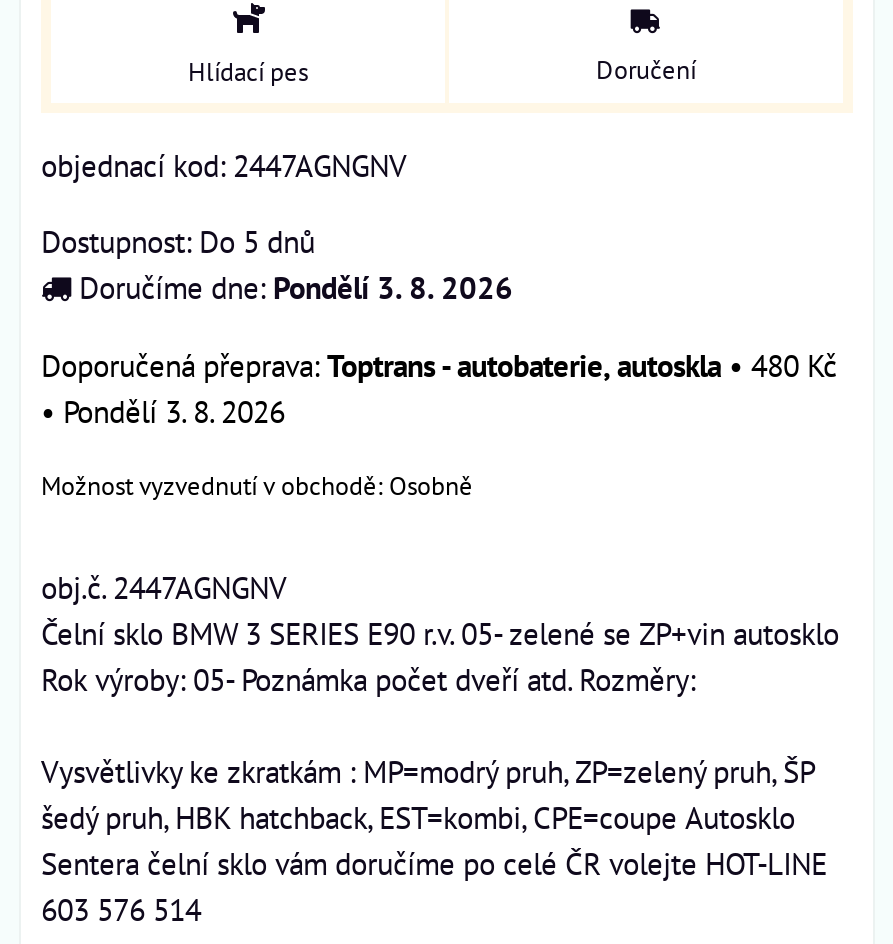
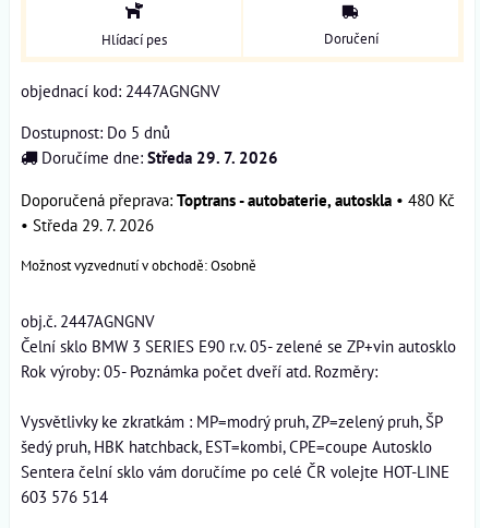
[71,266,513,306] Doručíme dne: Pondělí 3. 8. 2026 -> [37,146,278,168] Doručíme dne: Středa 29. 7. 2026
[41,390,285,430] • Pondělí 3. 8. 2026 -> [21,213,154,235] • Středa 29. 7. 2026

